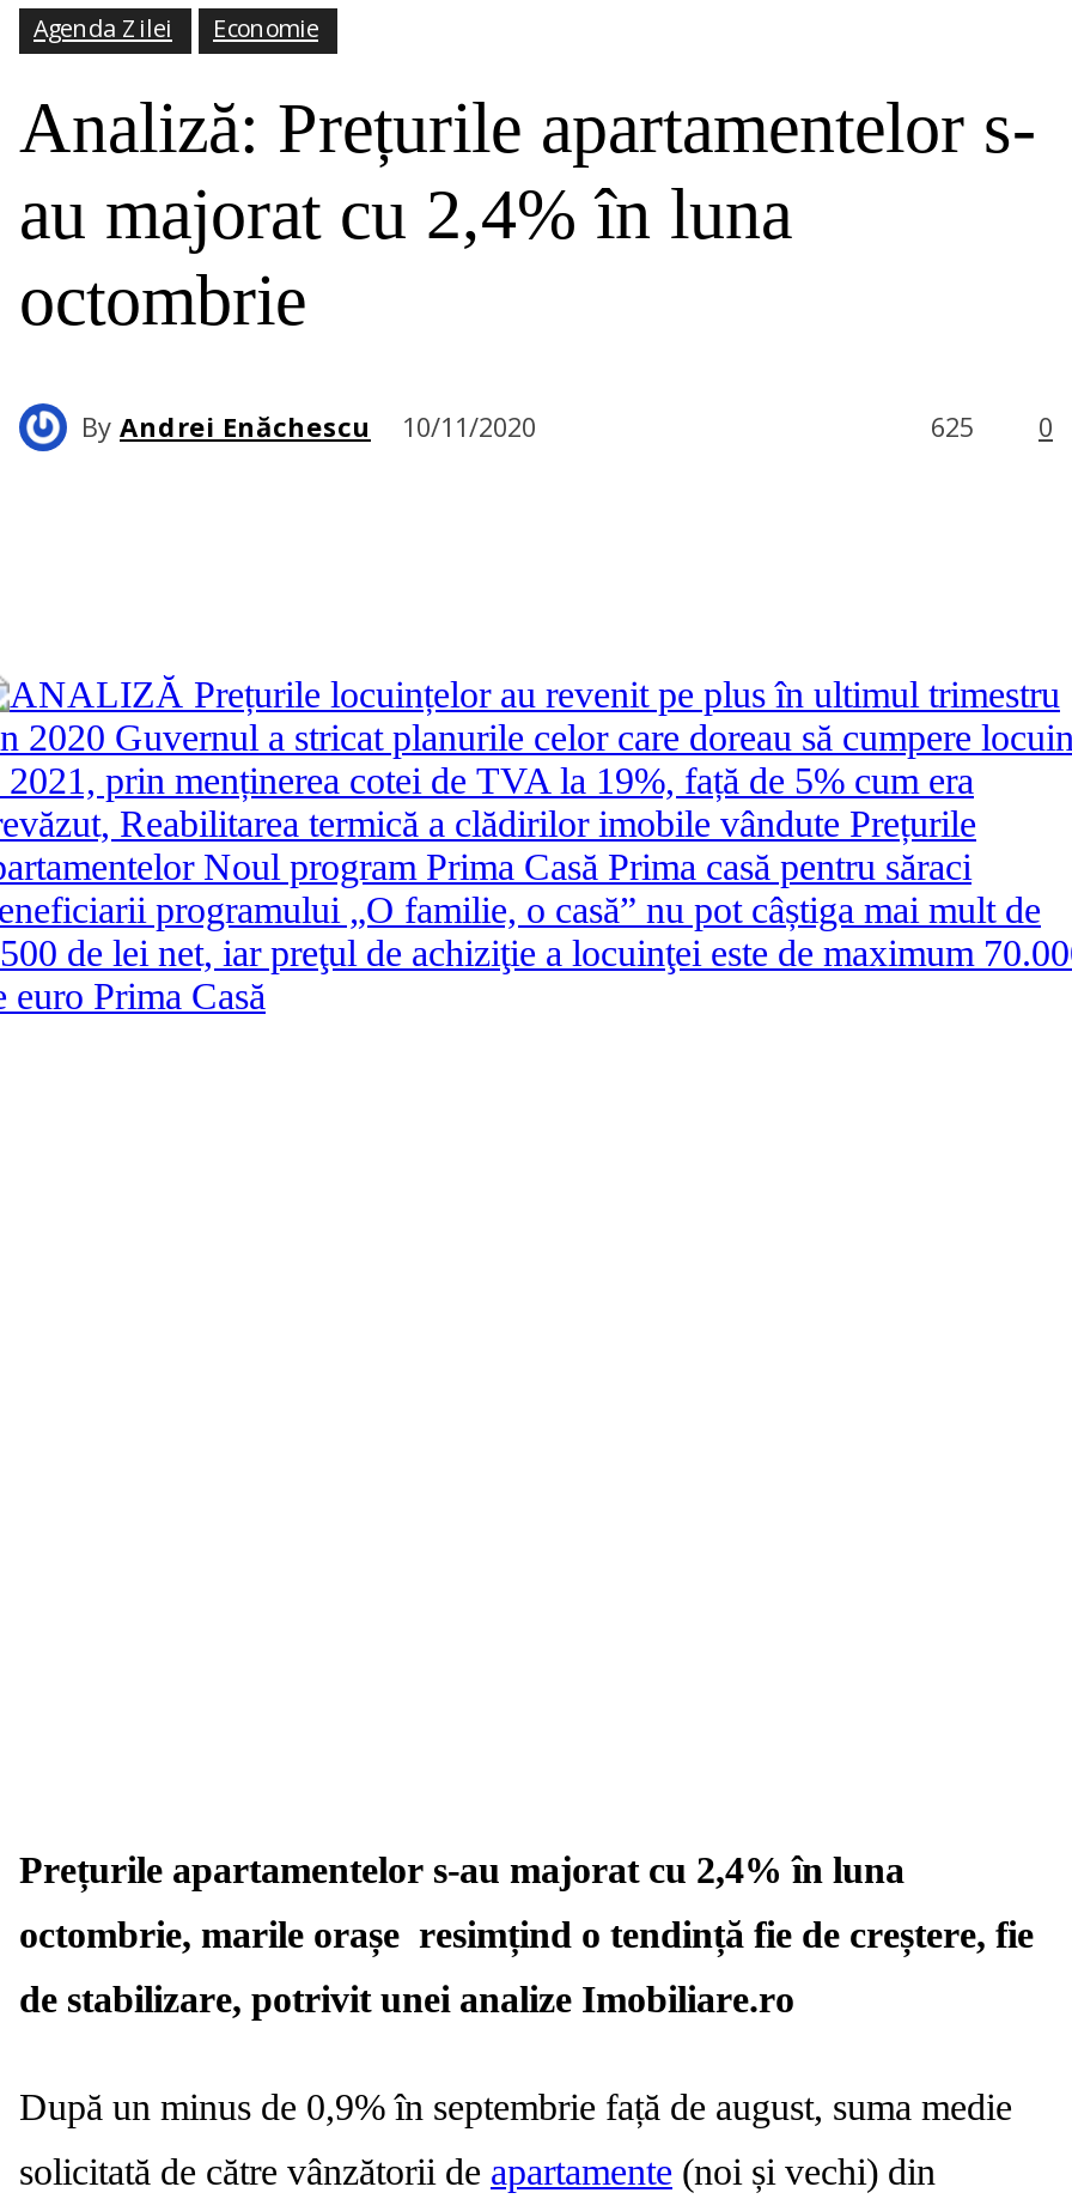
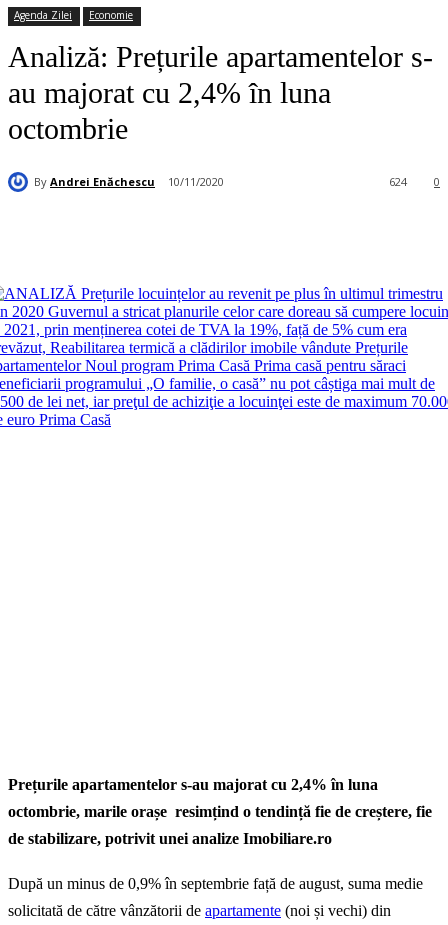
[931,408,1053,444] 625 0 -> [389,174,440,189] 624 0

